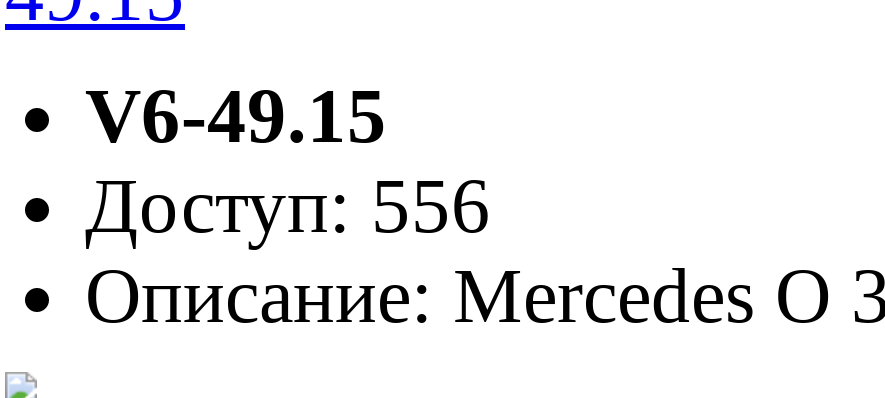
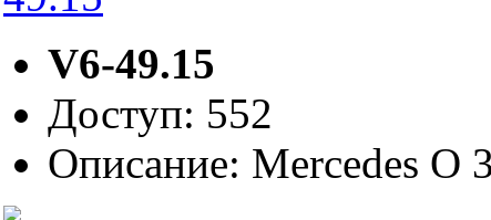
[85,162,491,248] Доступ: 556 -> [48,90,273,137] Доступ: 552

